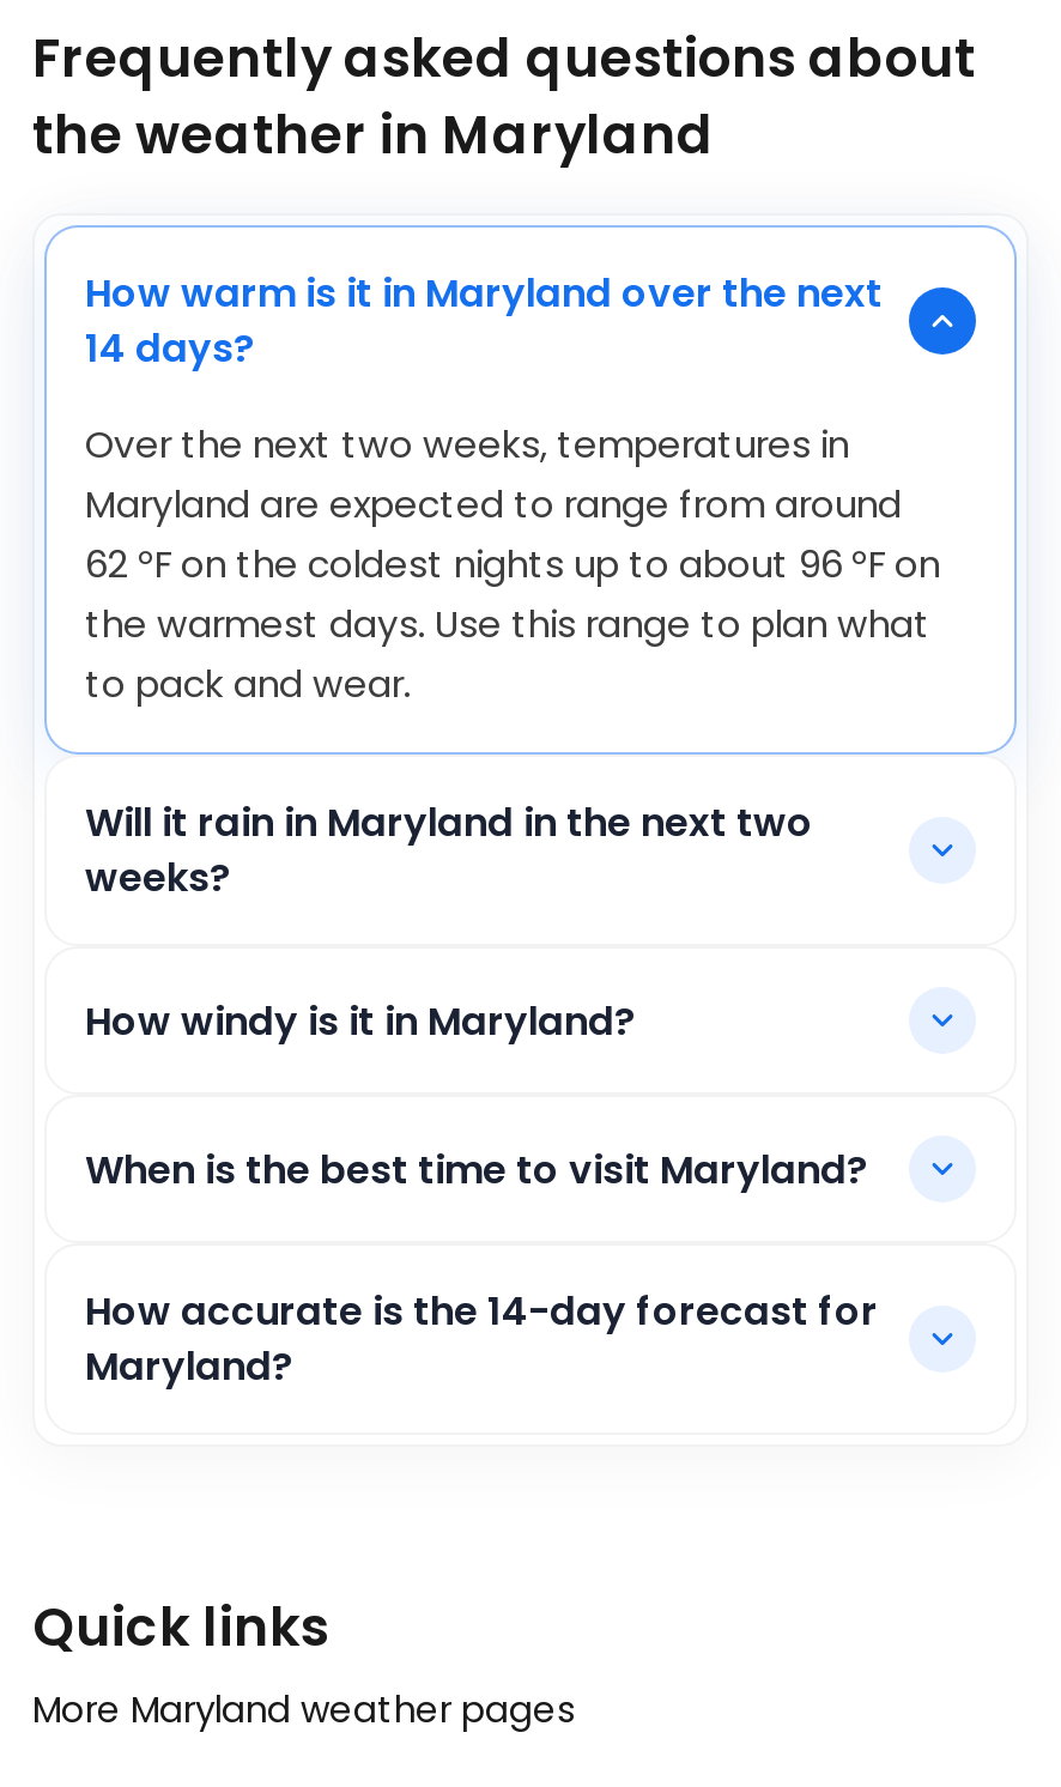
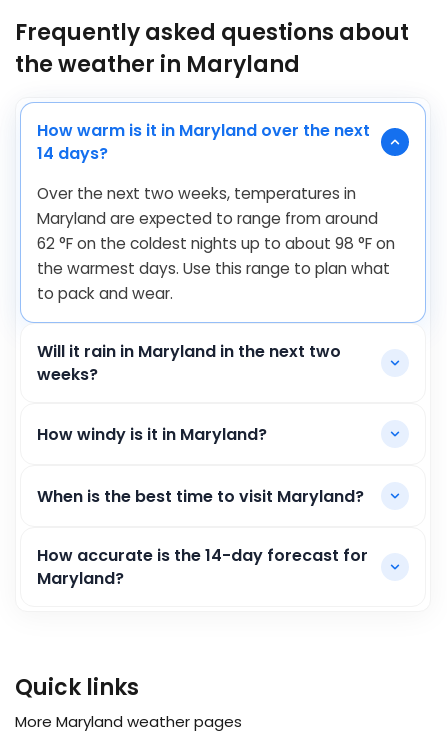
[85,539,940,589] 62 °F on the coldest nights up to about 96 °F on -> [37,233,395,254] 62 °F on the coldest nights up to about 98 °F on

